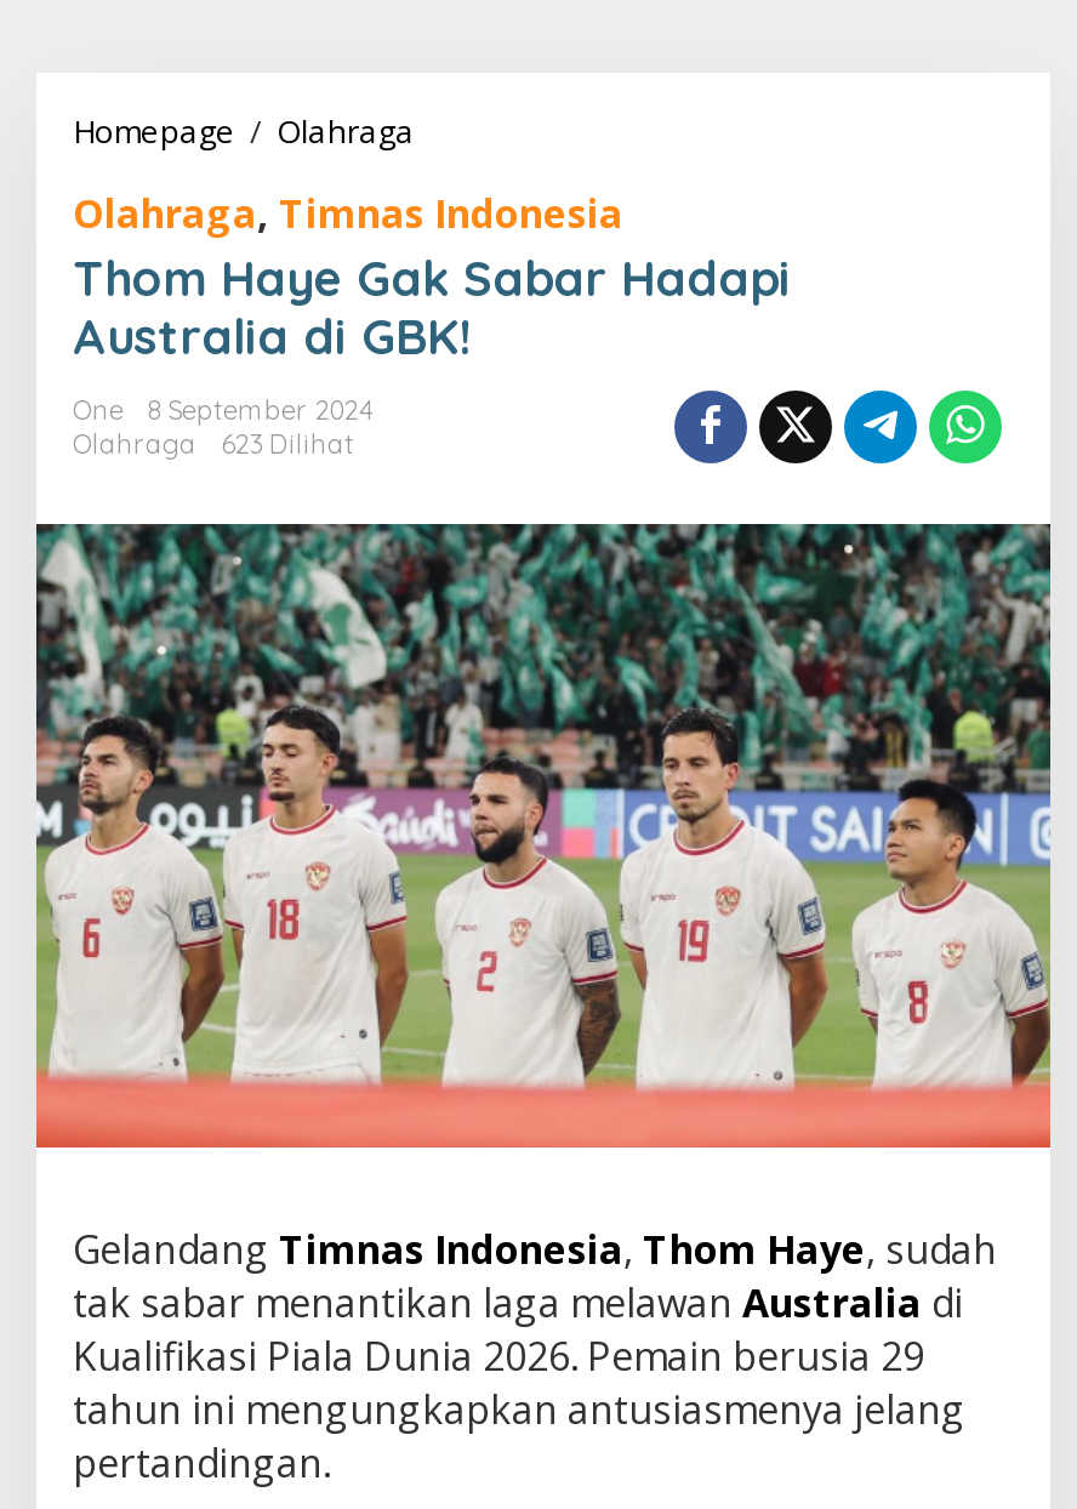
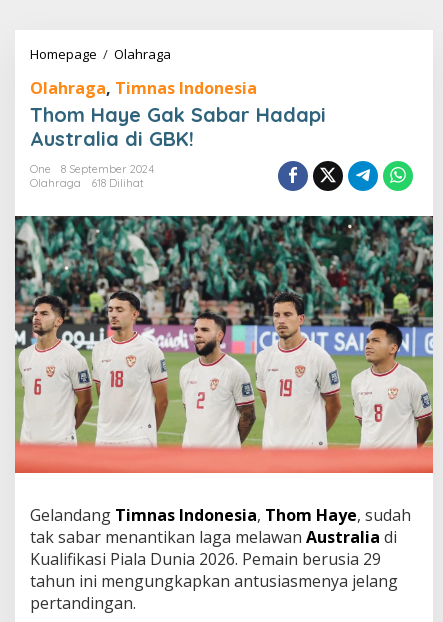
[221,427,354,461] 623 Dilihat -> [91,176,144,190] 618 Dilihat

